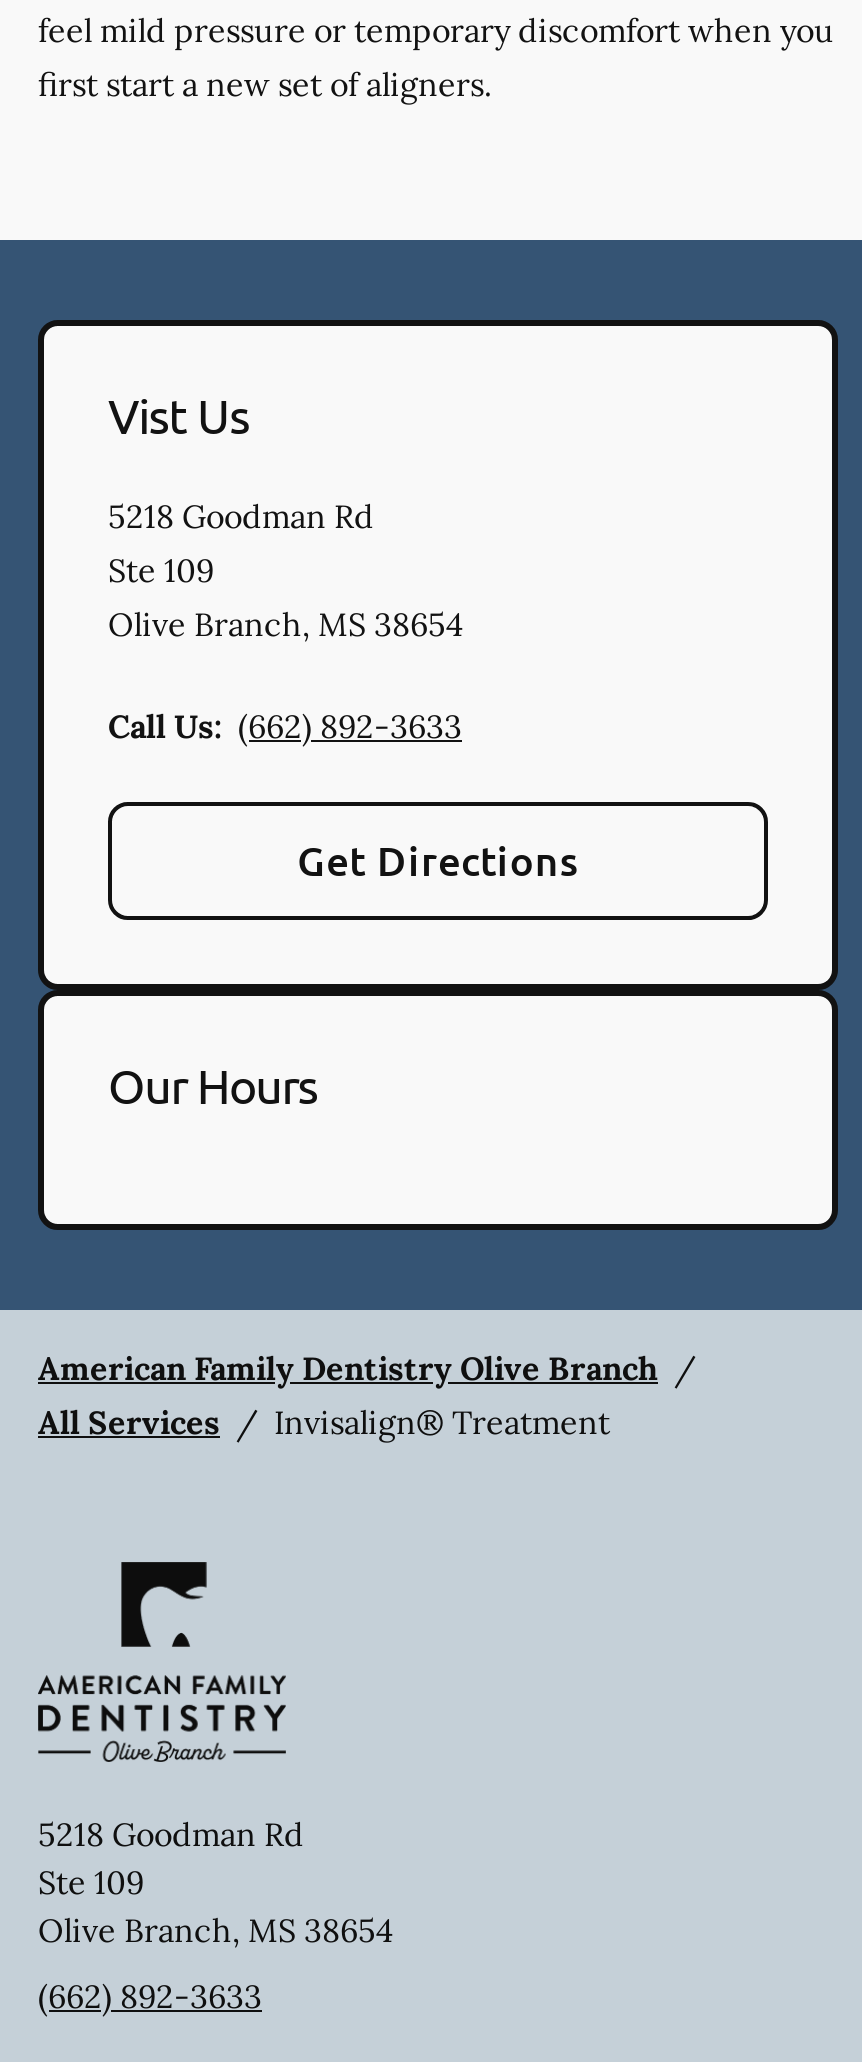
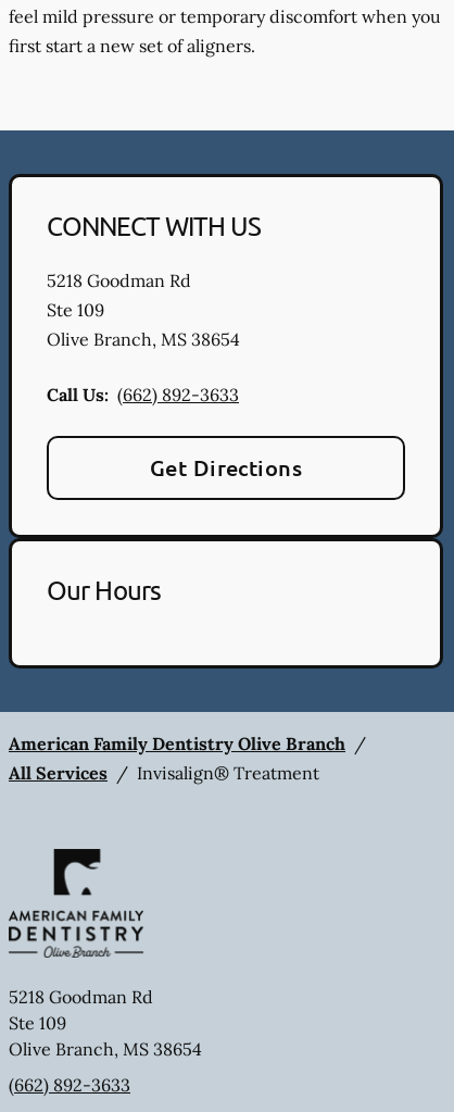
[108,385,249,443] Vist Us -> [47,209,261,241] CONNECT WITH US

